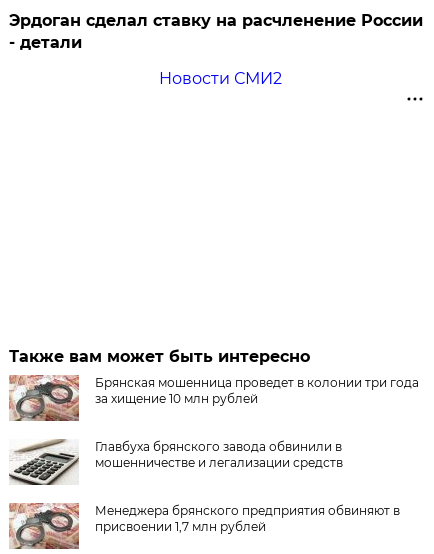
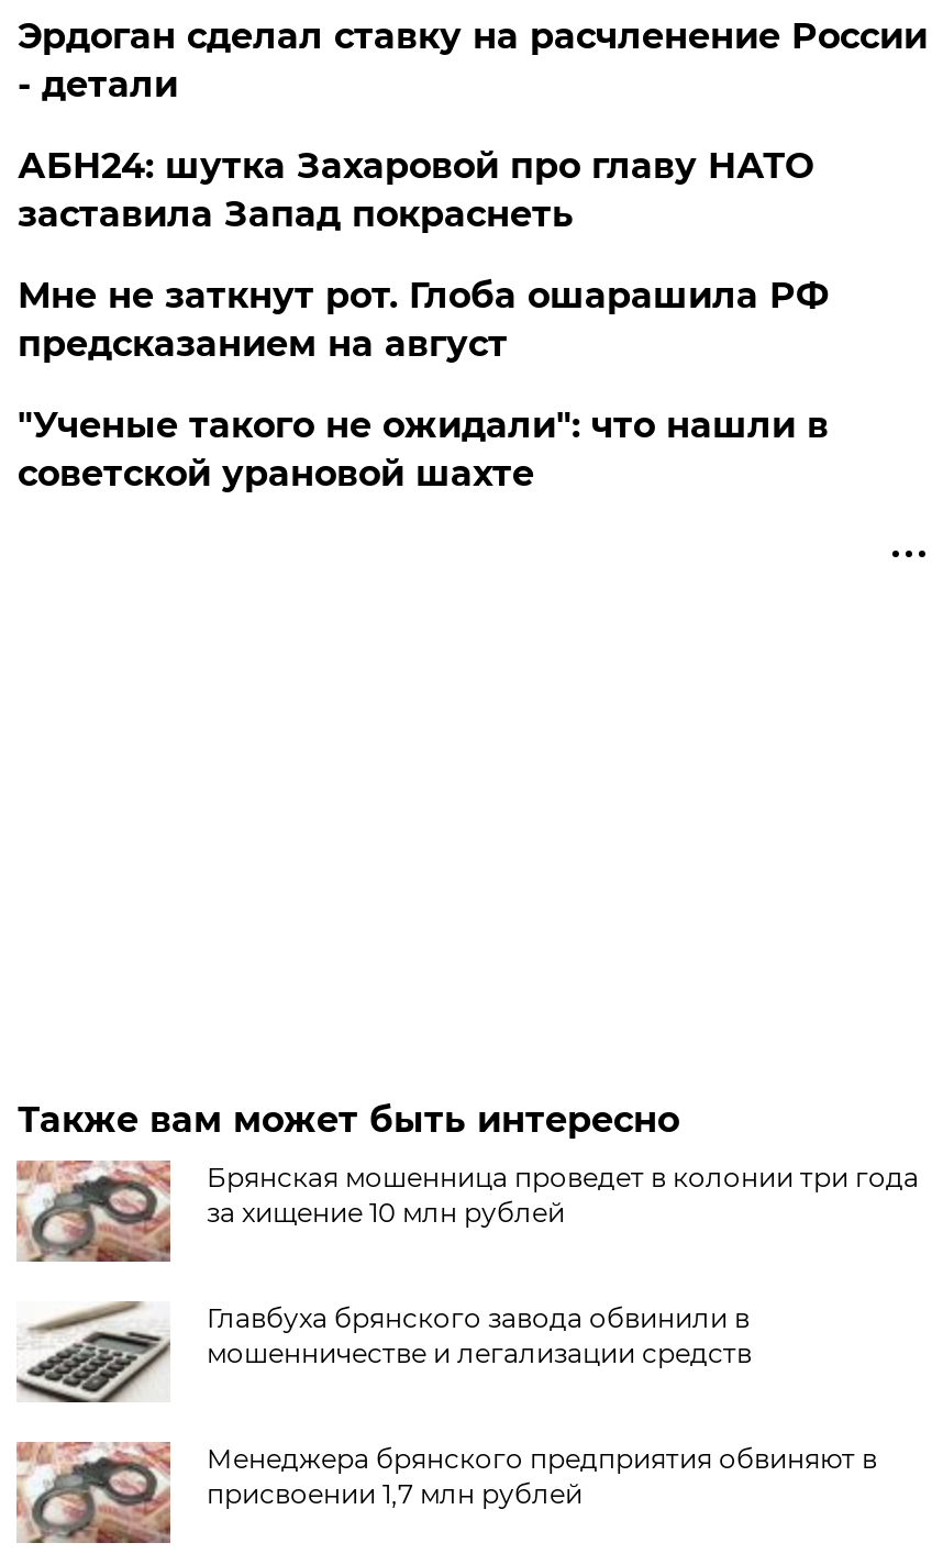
[159,69,282,88] Новости СМИ2 -> [17,145,828,494] АБН24: шутка Захаровой про главу НАТО | заставила Запад покраснеть | Мне не заткнут рот. Глоба ошарашила РФ | предсказанием на август | "Ученые такого не ожидали": что нашли в | советской урановой шахте

